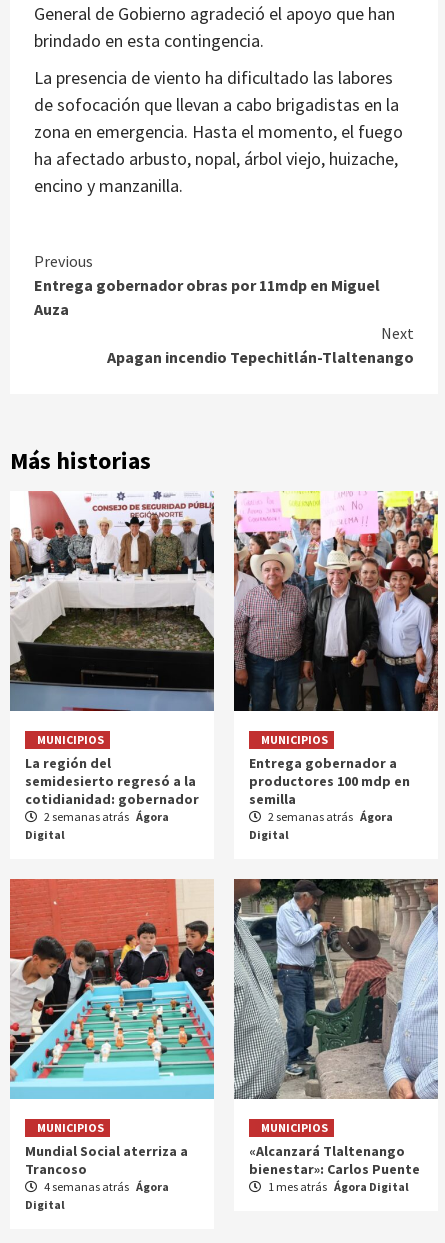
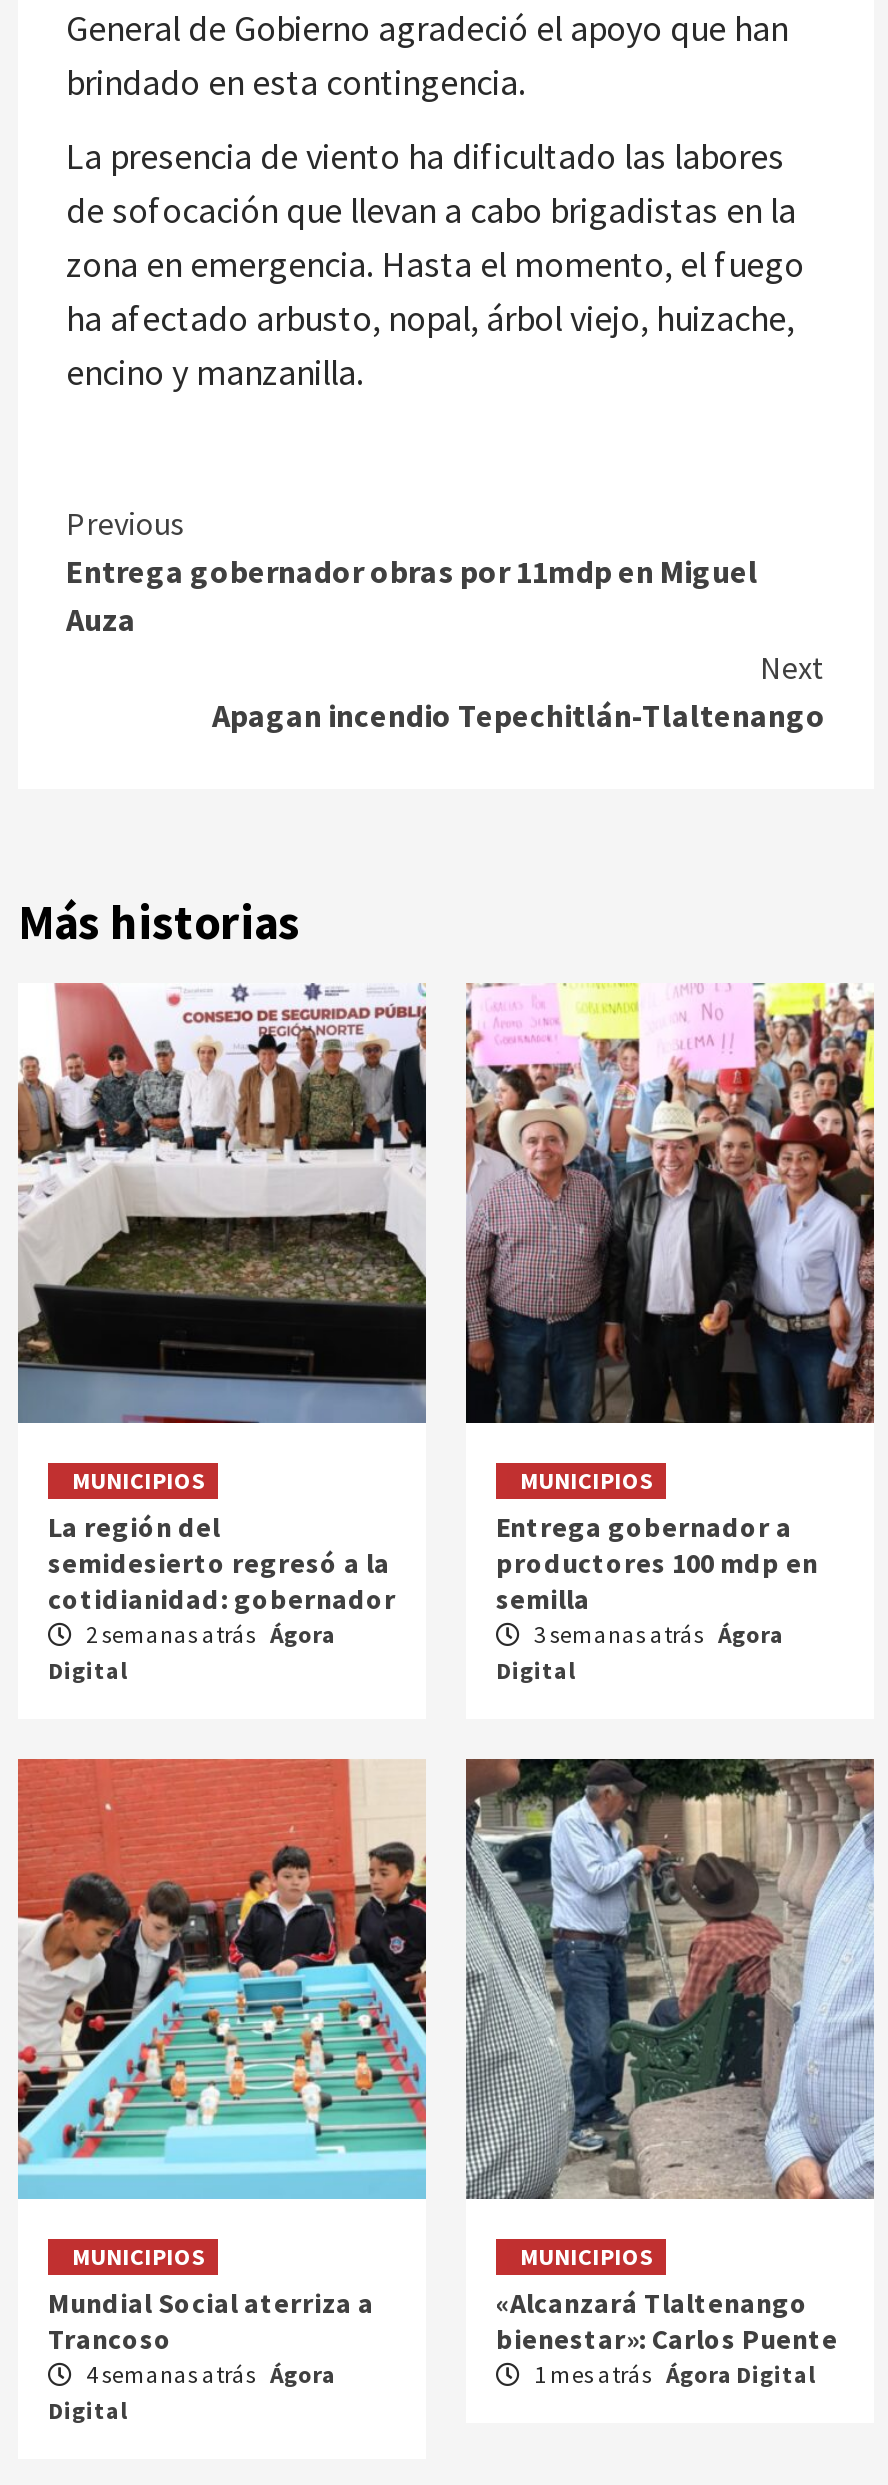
[266,809,393,824] 2 semanas atrás Ágora -> [530,1618,784,1648] 3 semanas atrás Ágora

